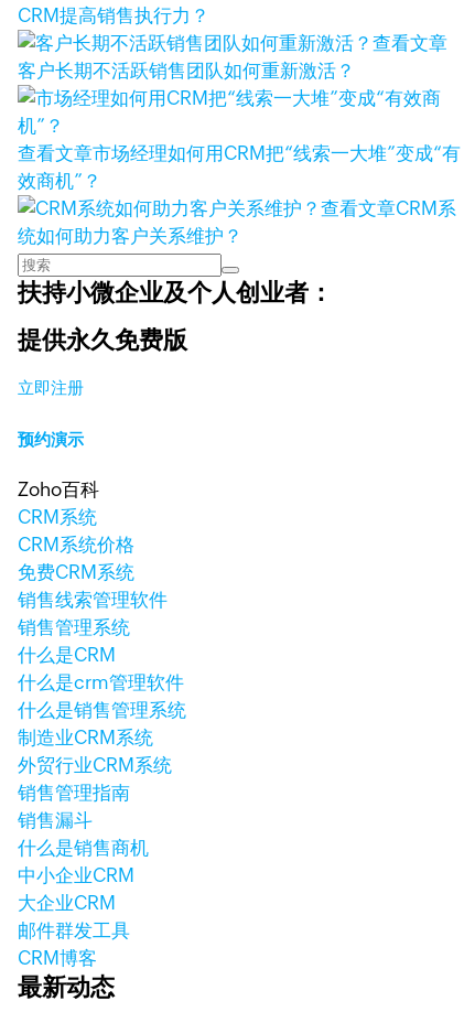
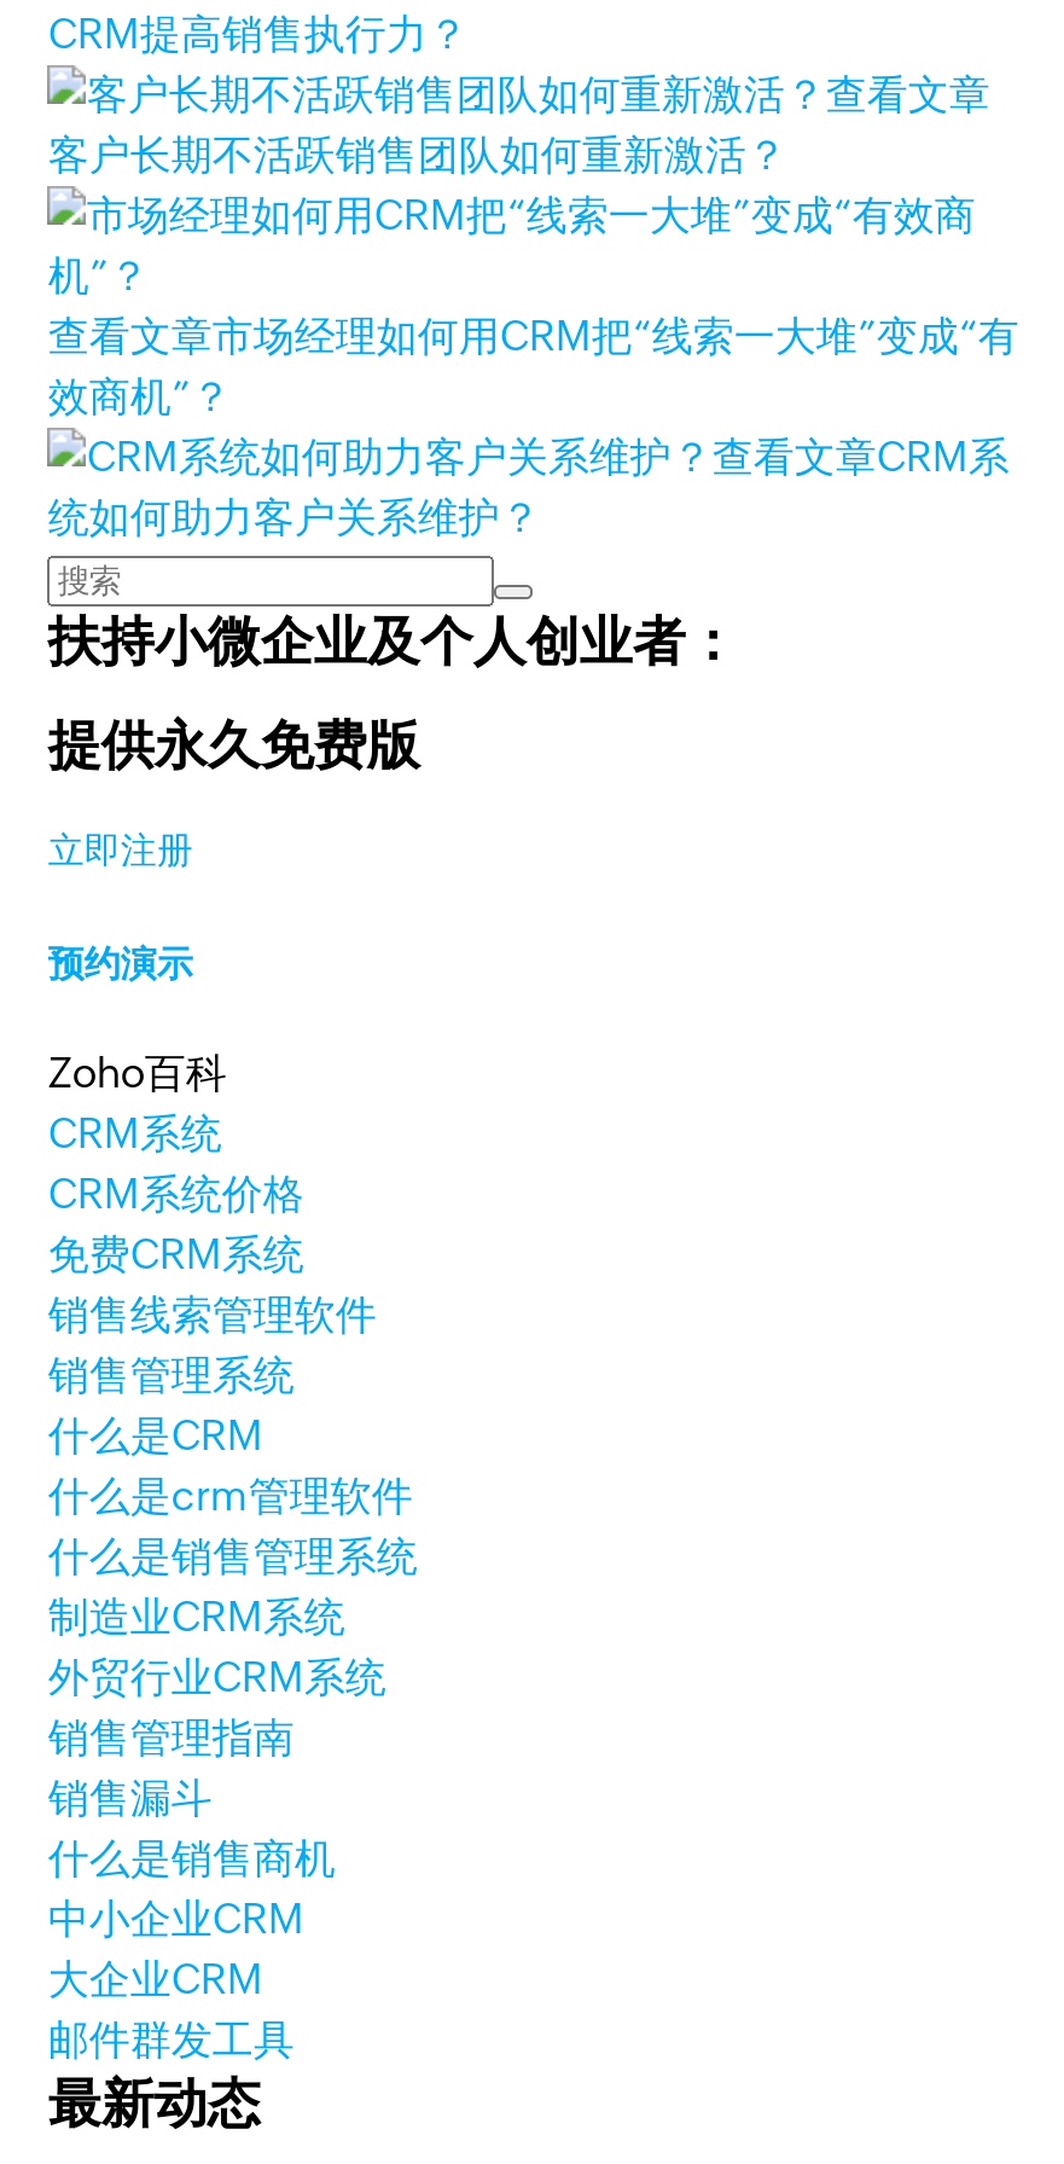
[18,947,97,969] CRM博客 -> none

